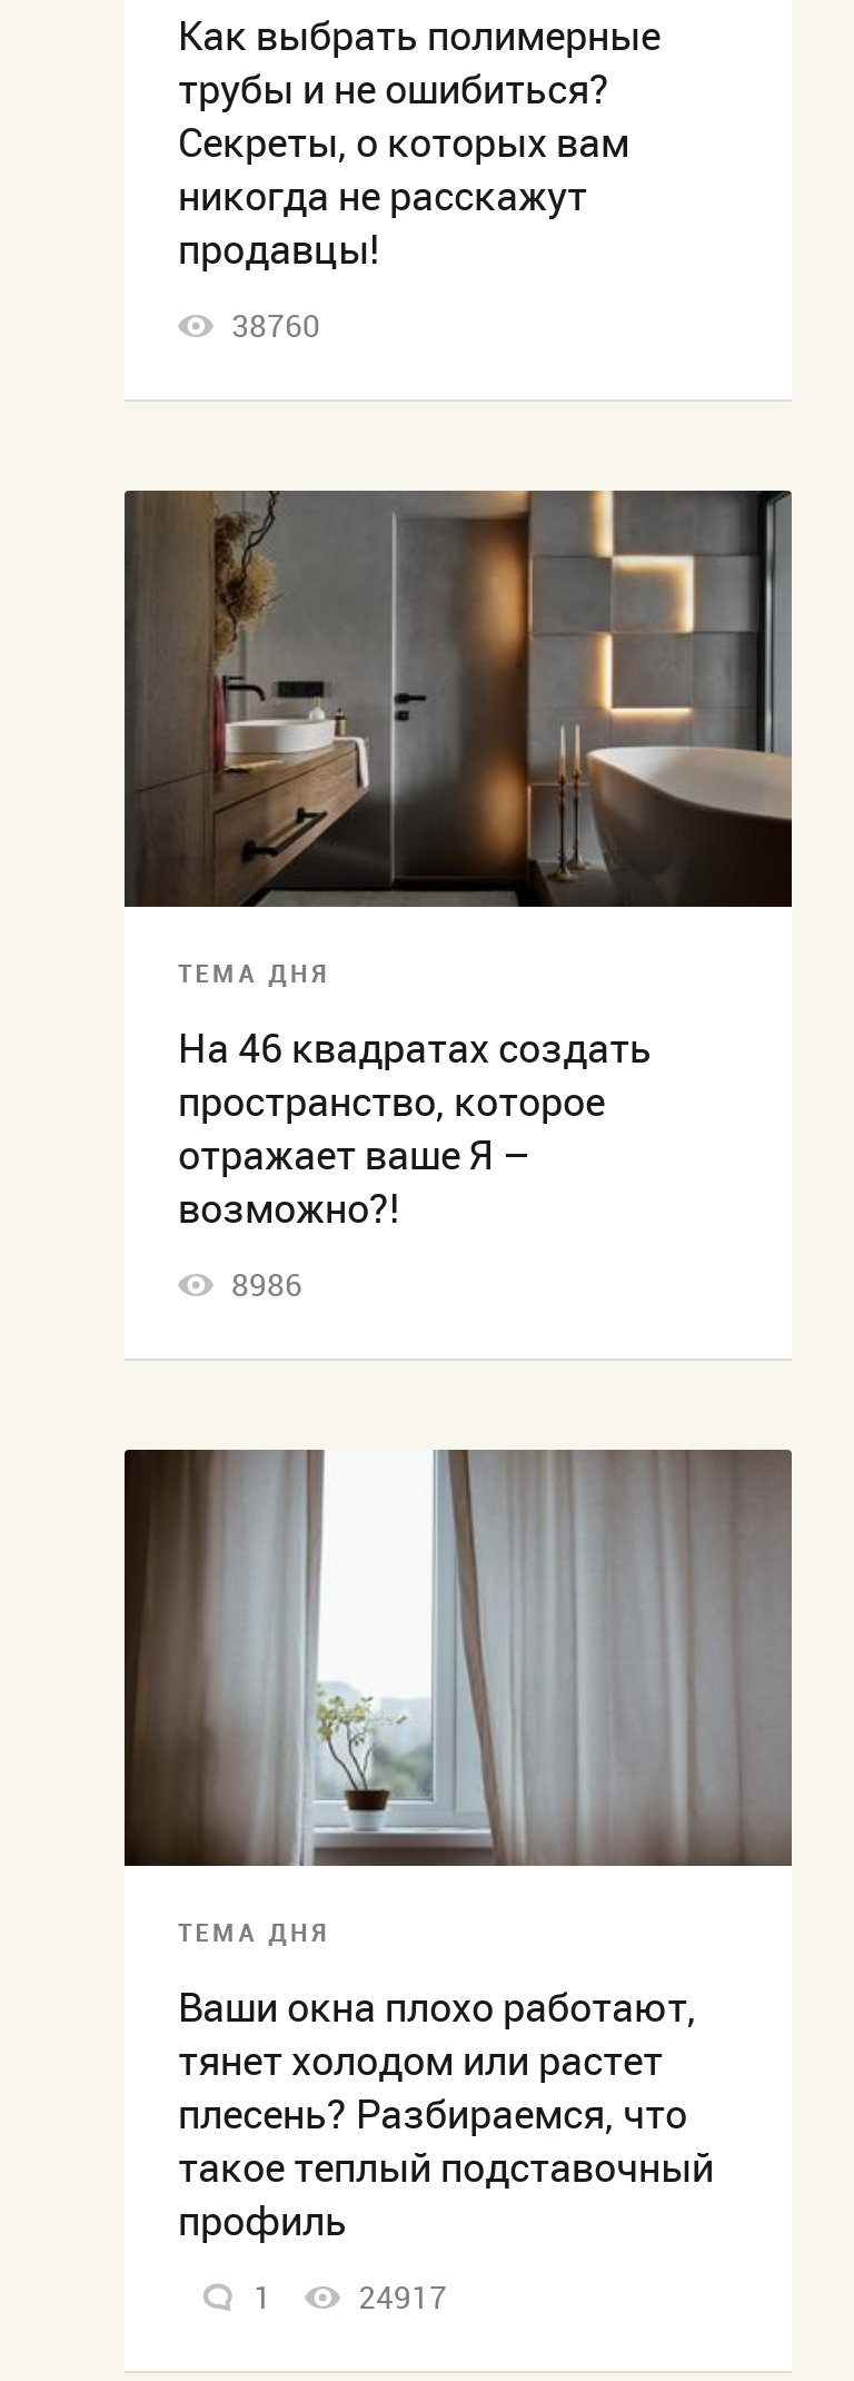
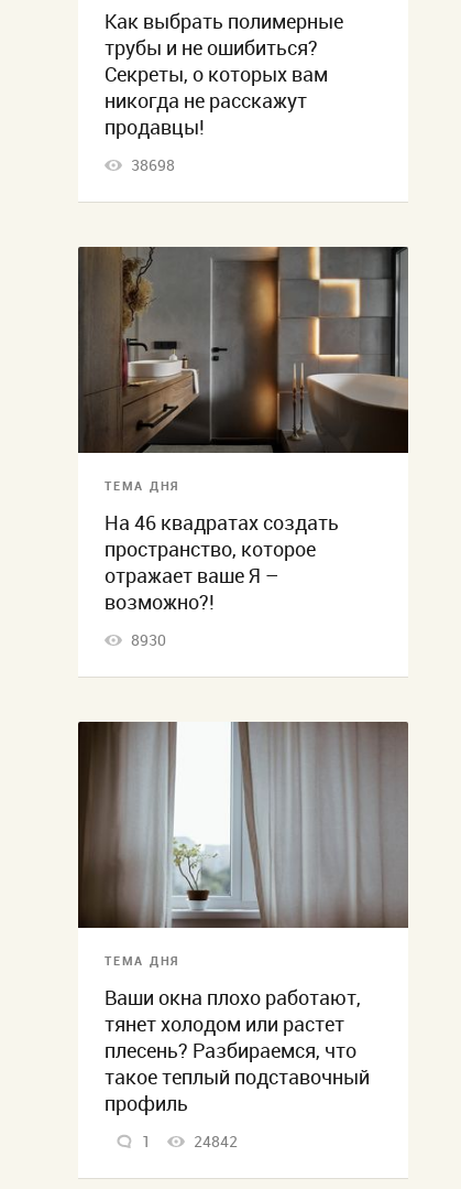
[231,308,320,344] 38760 -> [131,156,175,174] 38698
[231,1267,302,1303] 8986 -> [131,631,166,649] 8930
[358,2280,447,2315] 24917 -> [194,1133,238,1150] 24842

